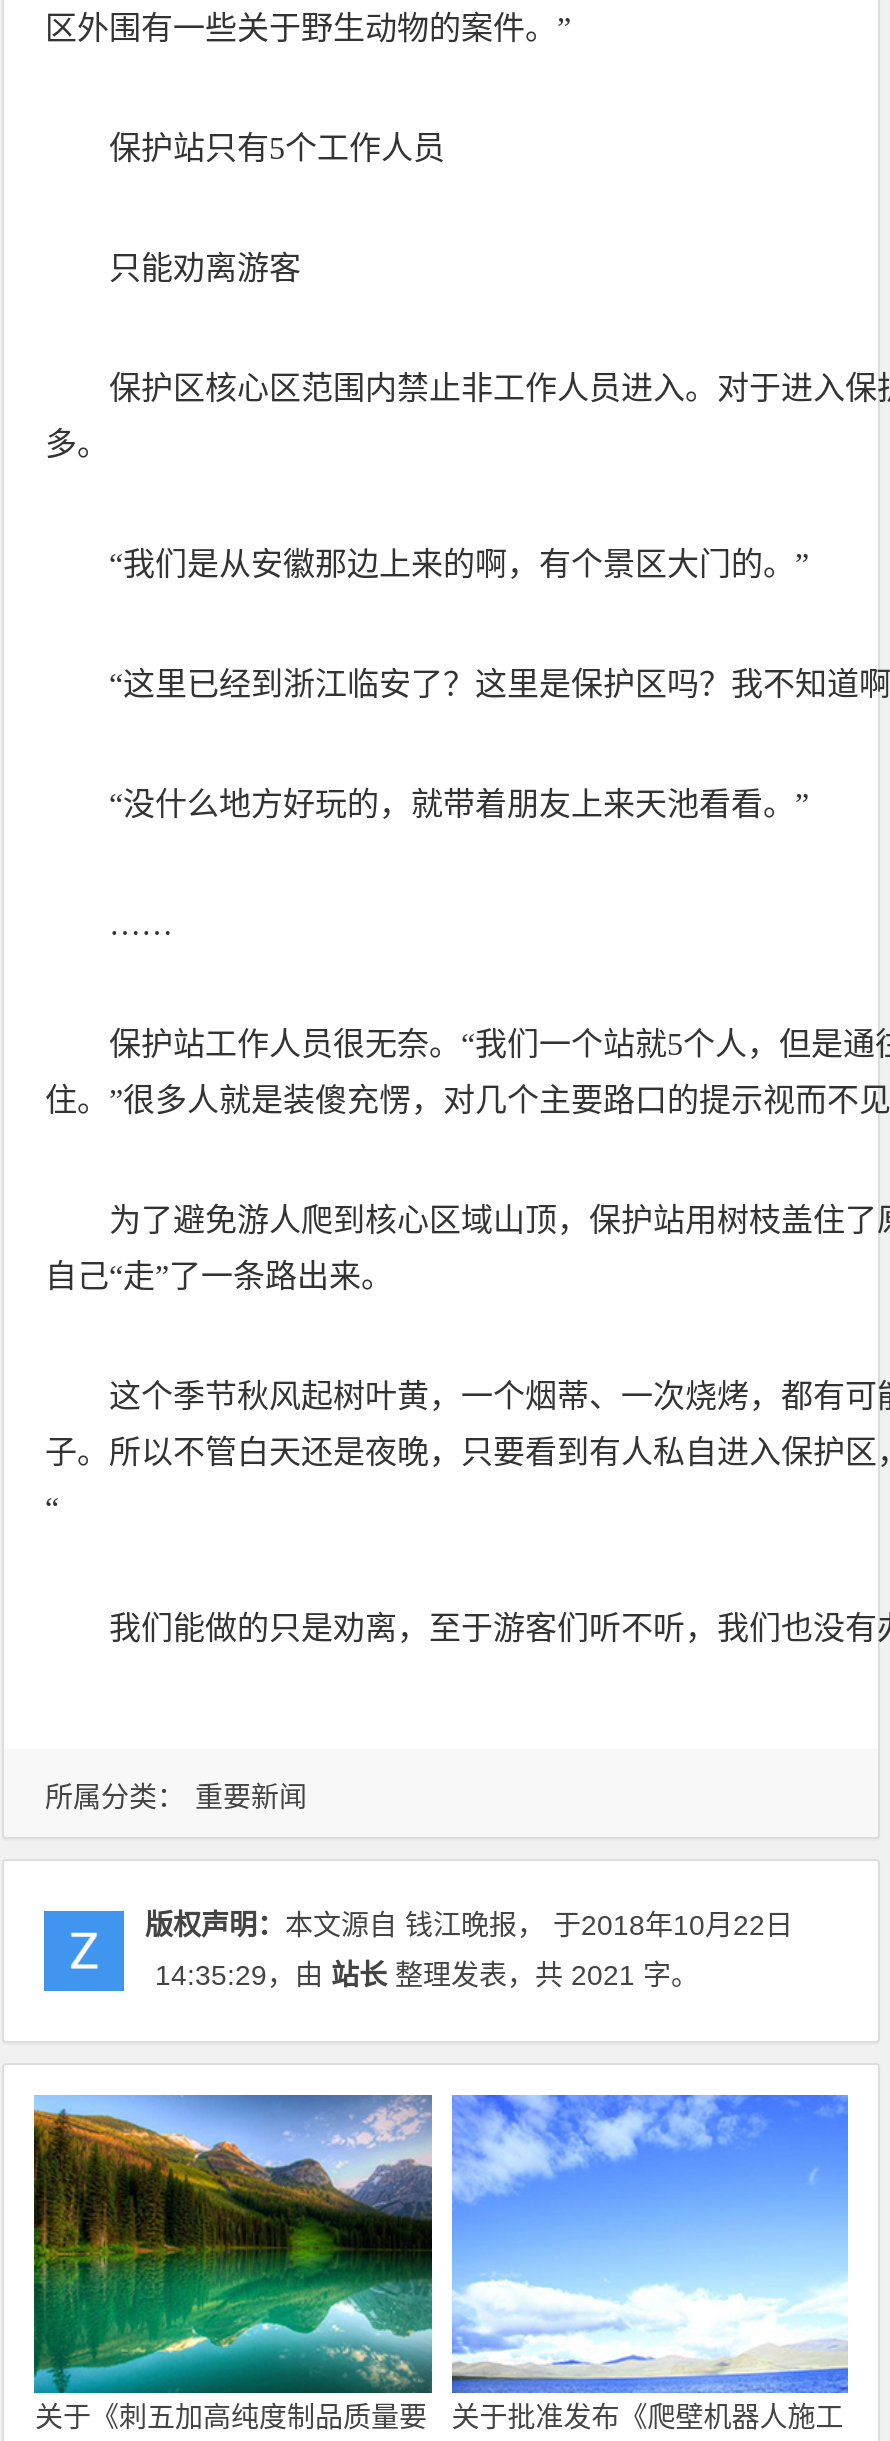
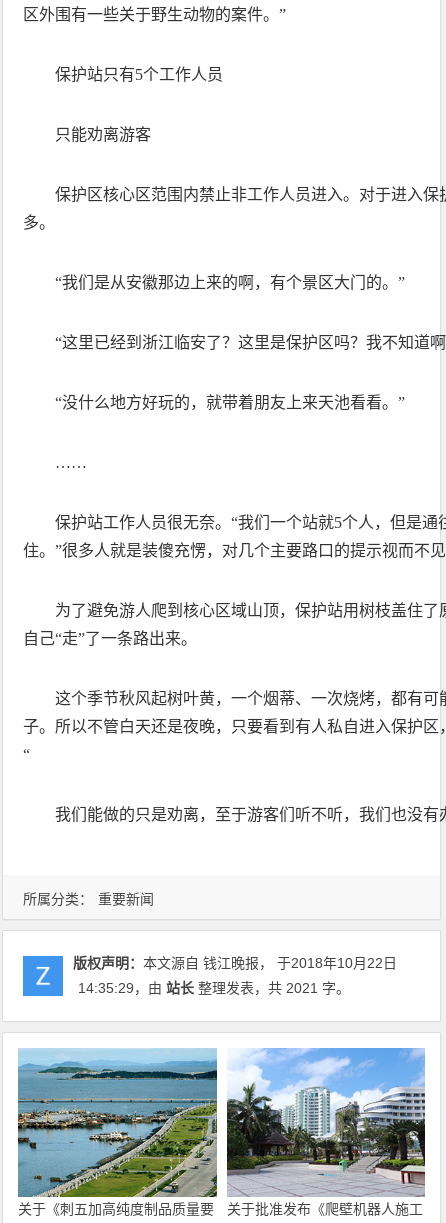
[32,2095,434,2395] [image] -> [17,1049,218,1198] [image]
[450,2093,850,2393] [image] -> [226,1048,426,1198] [image]

